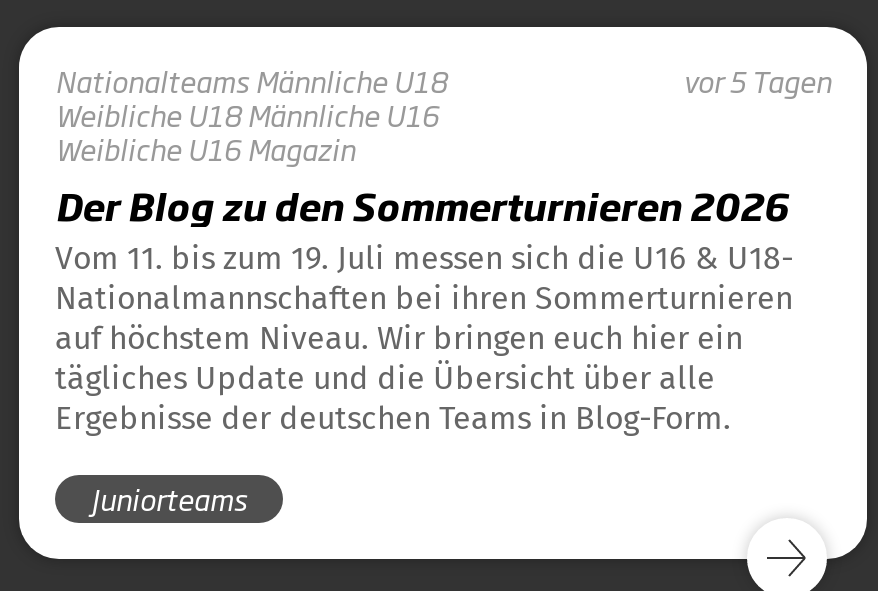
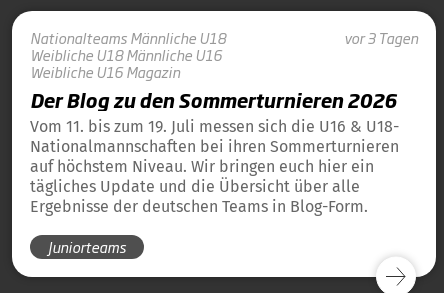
[683,59,831,101] vor 5 Tagen -> [344,27,418,48] vor 3 Tagen

